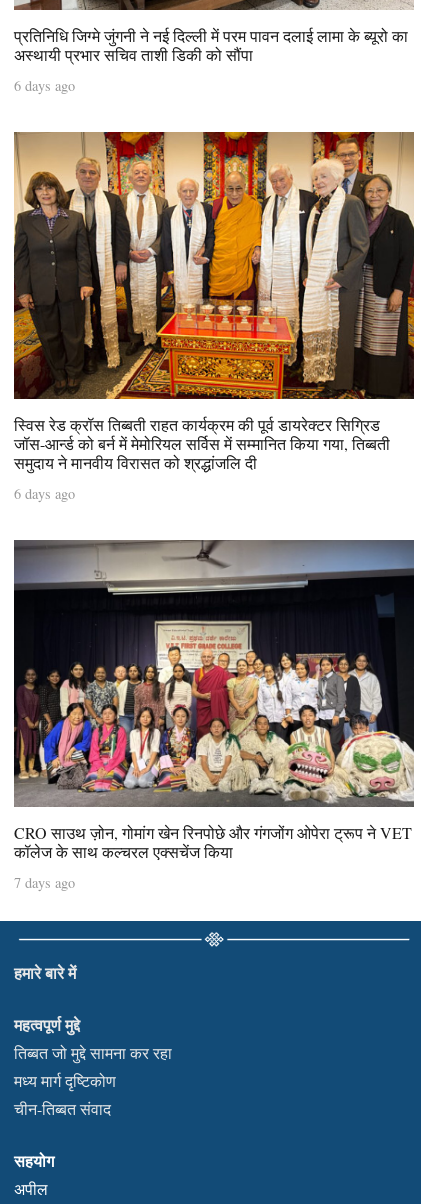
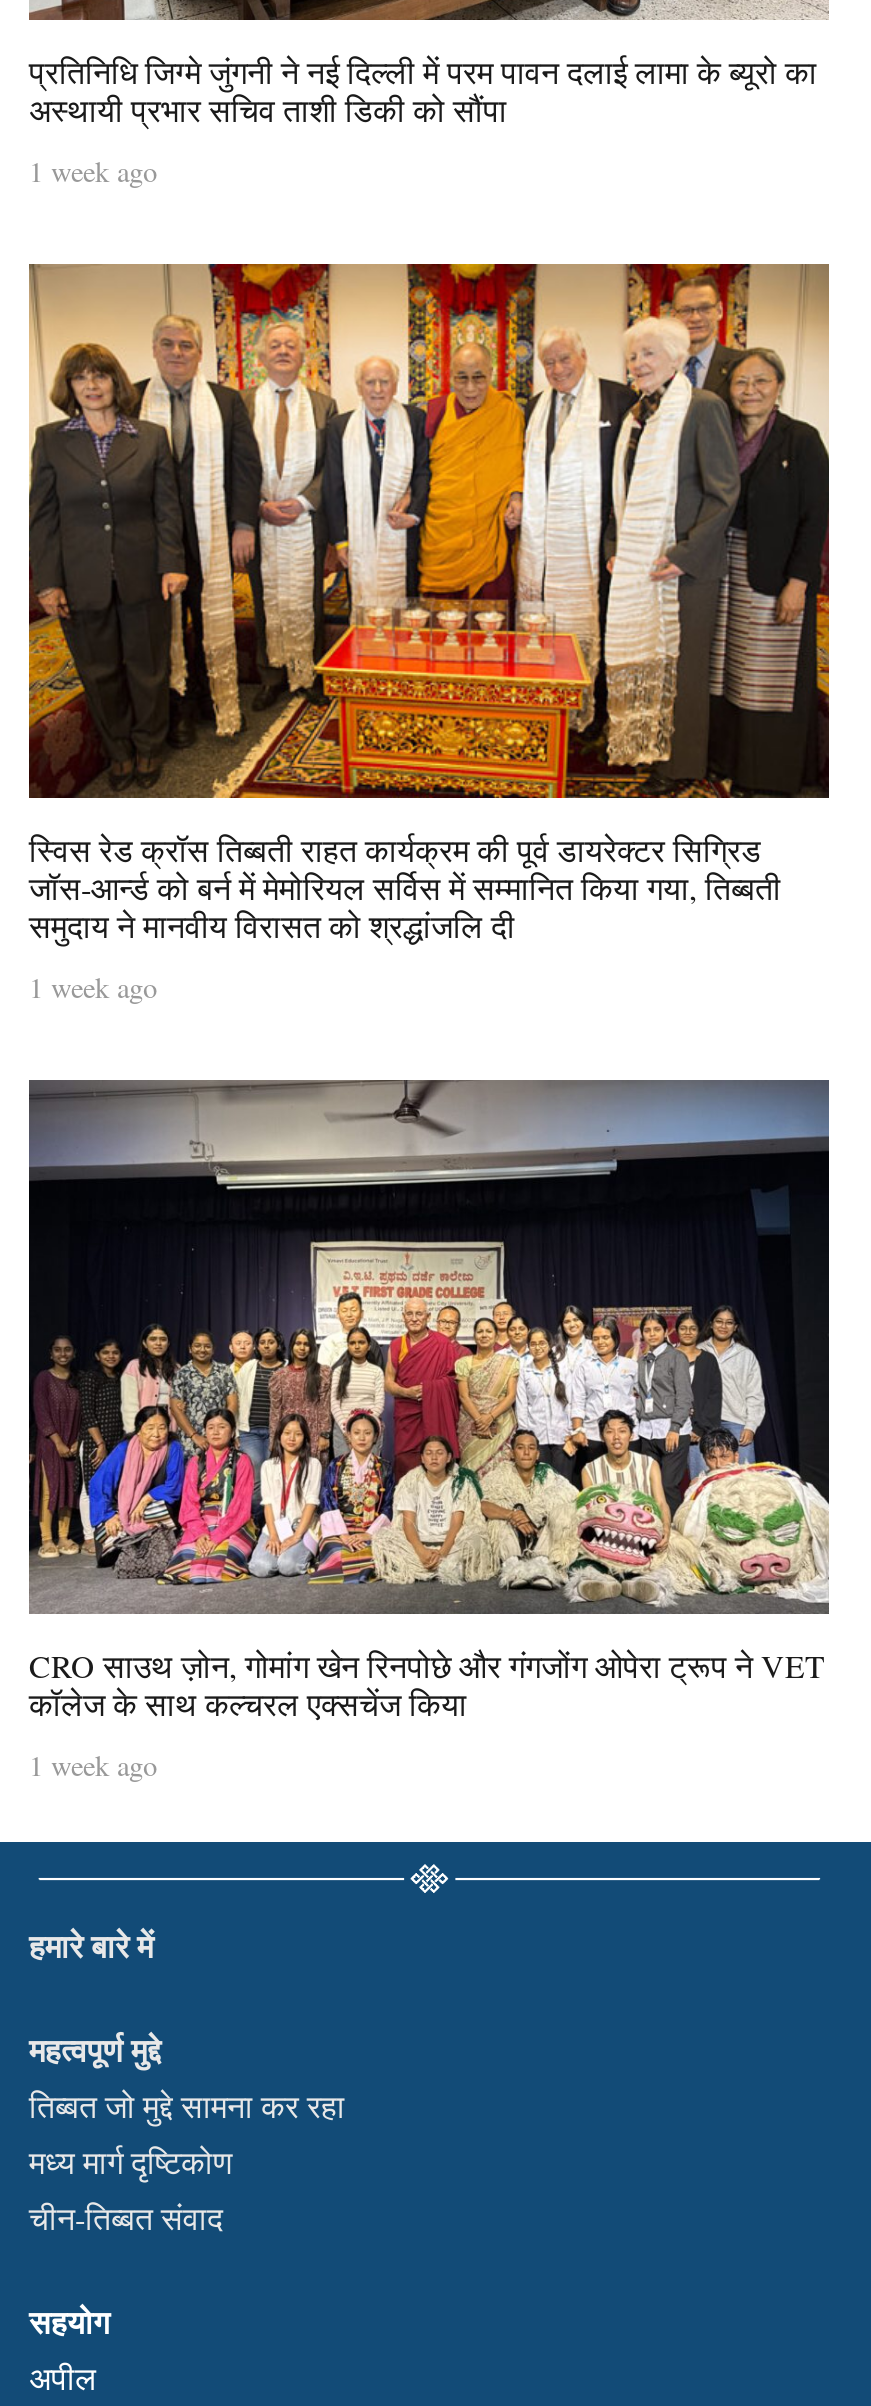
[14,76,75,95] 6 days ago -> [29,153,157,191] 1 week ago
[14,484,75,503] 6 days ago -> [29,968,157,1006] 1 week ago
[14,873,75,892] 7 days ago -> [29,1745,157,1783] 1 week ago

